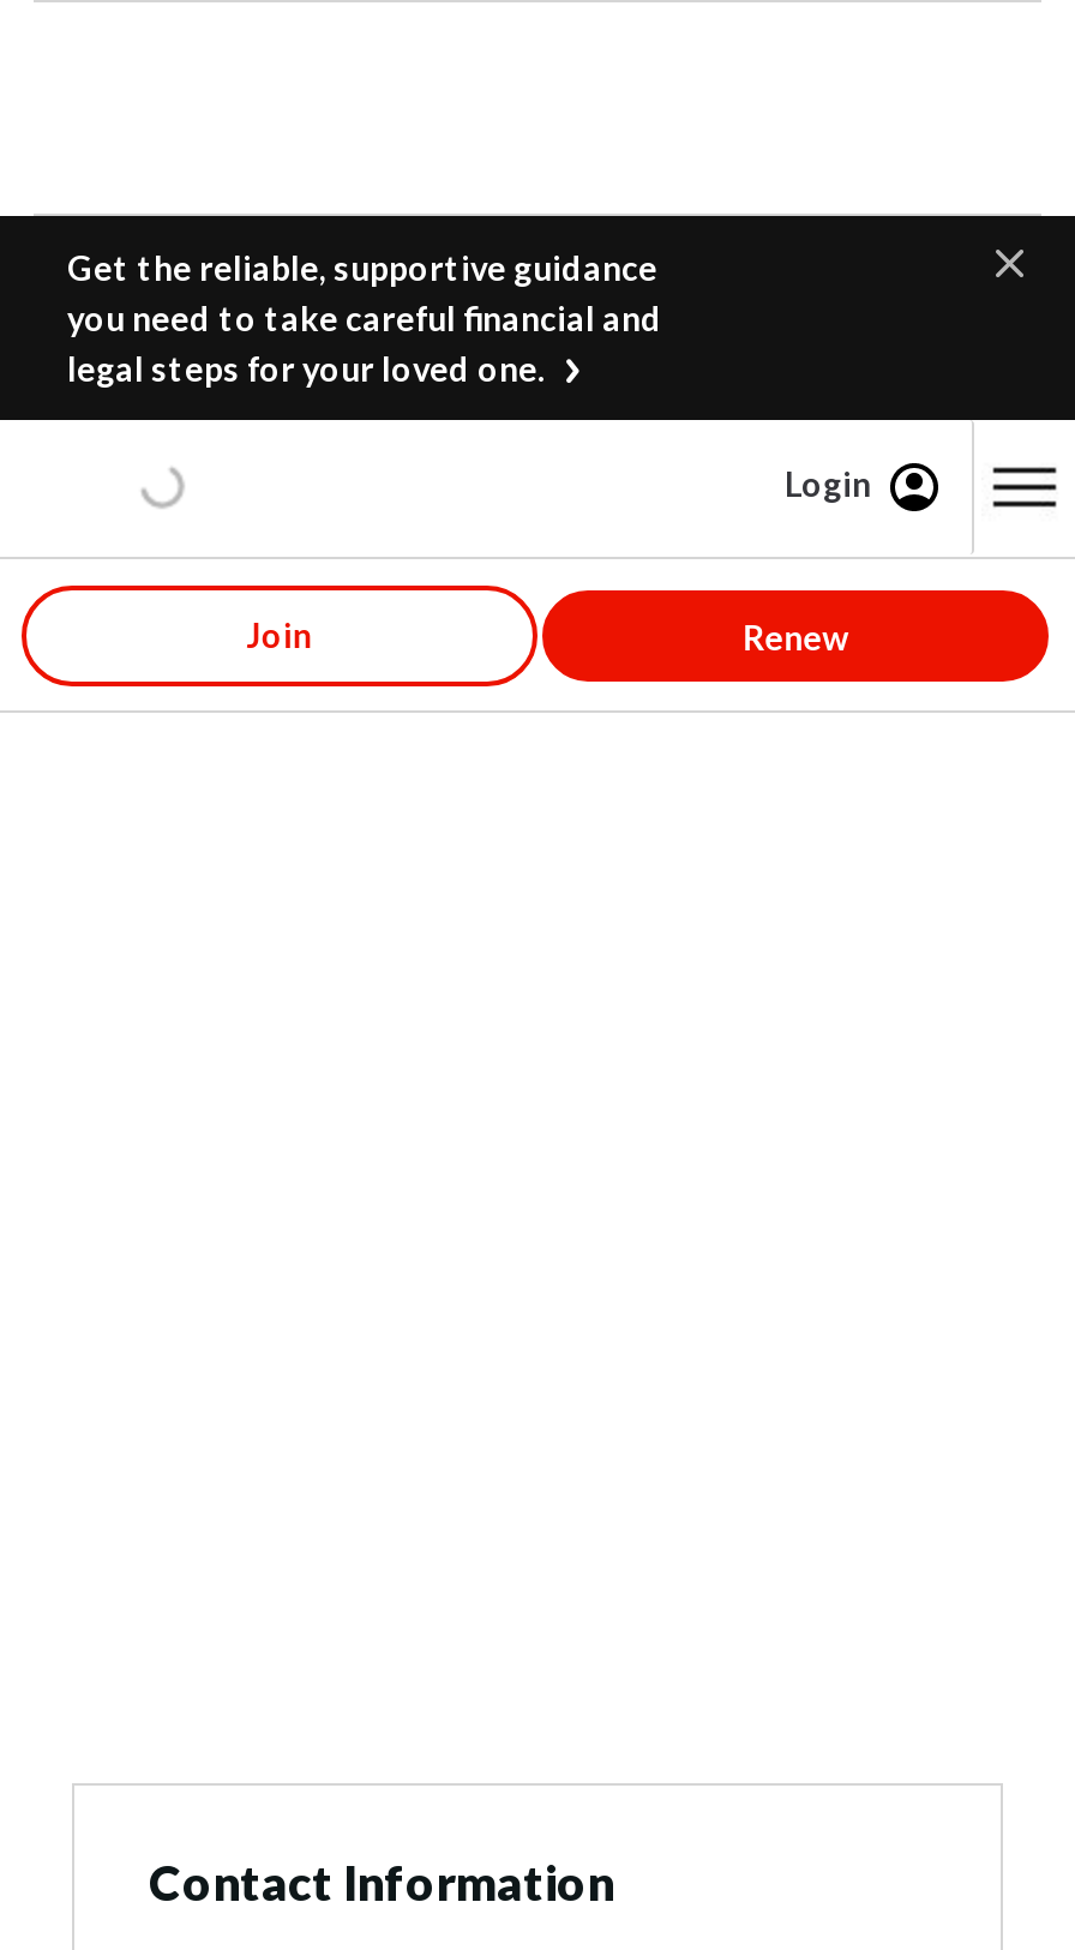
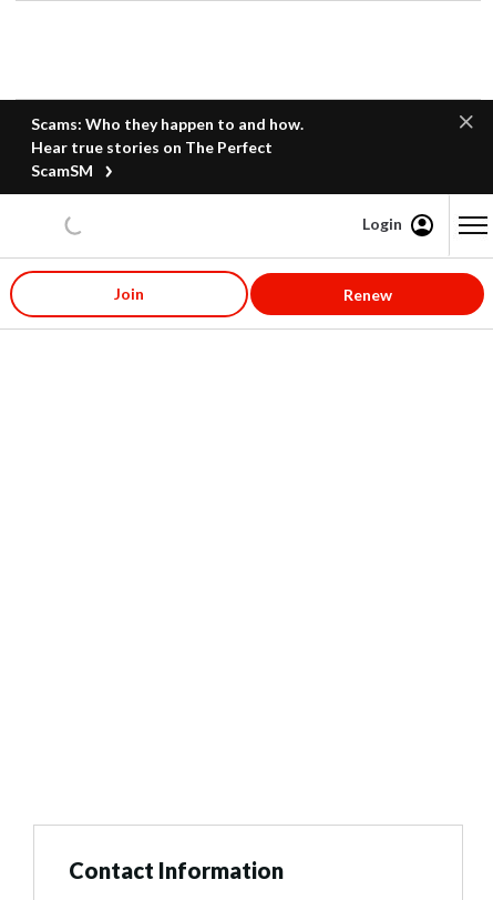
[67,247,662,389] Get the reliable, supportive guidance | you need to take careful financial and | legal steps for your loved one. -> [31,114,304,180] Scams: Who they happen to and how. | Hear true stories on The Perfect | ScamSM

